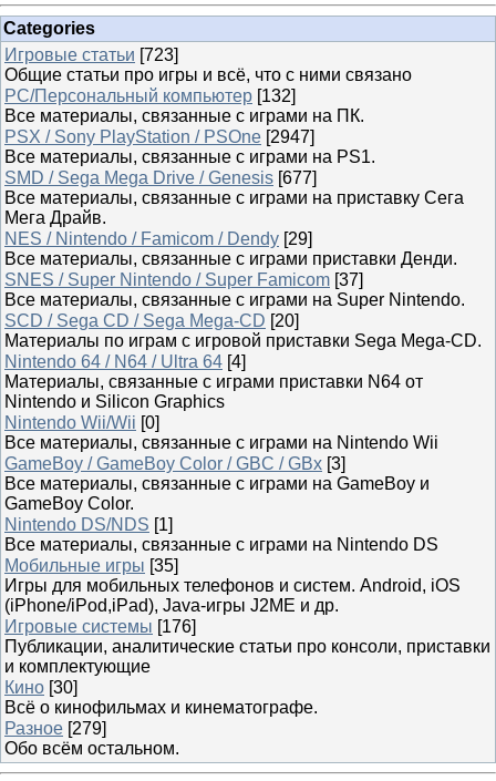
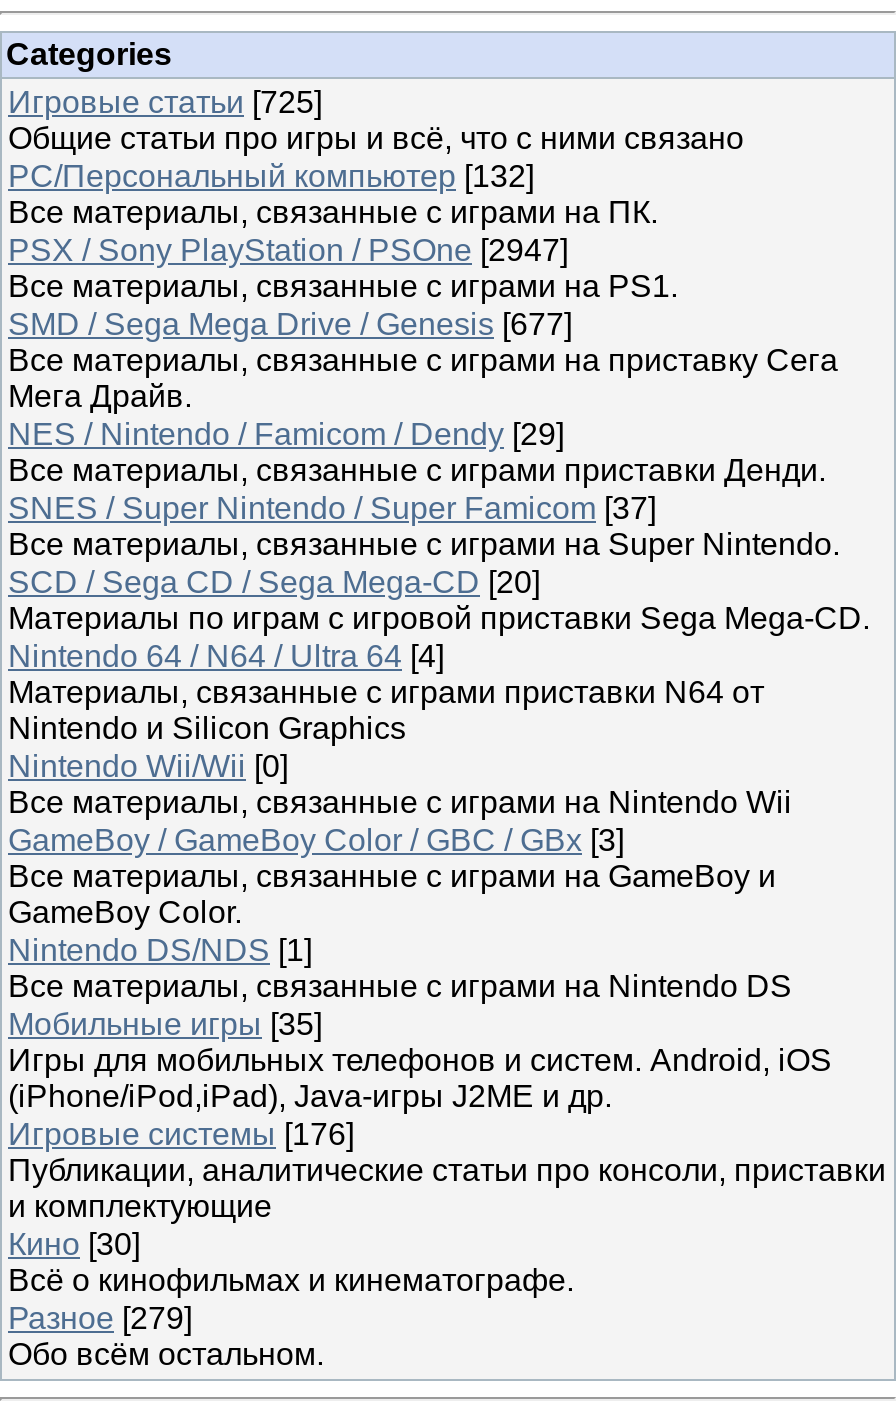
[4,45,178,64] Игровые статьи [723] -> [8,85,322,119] Игровые статьи [725]

